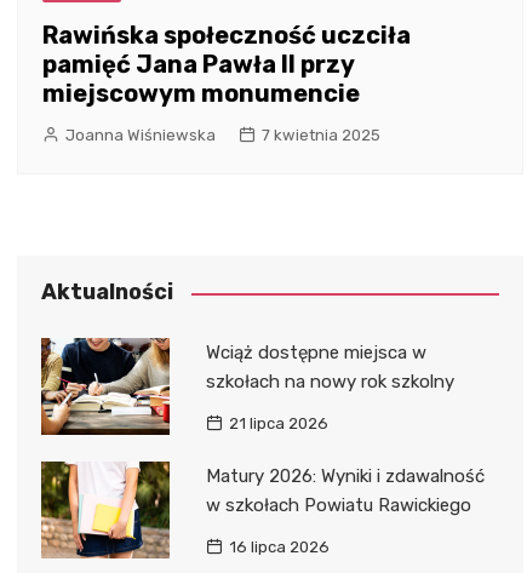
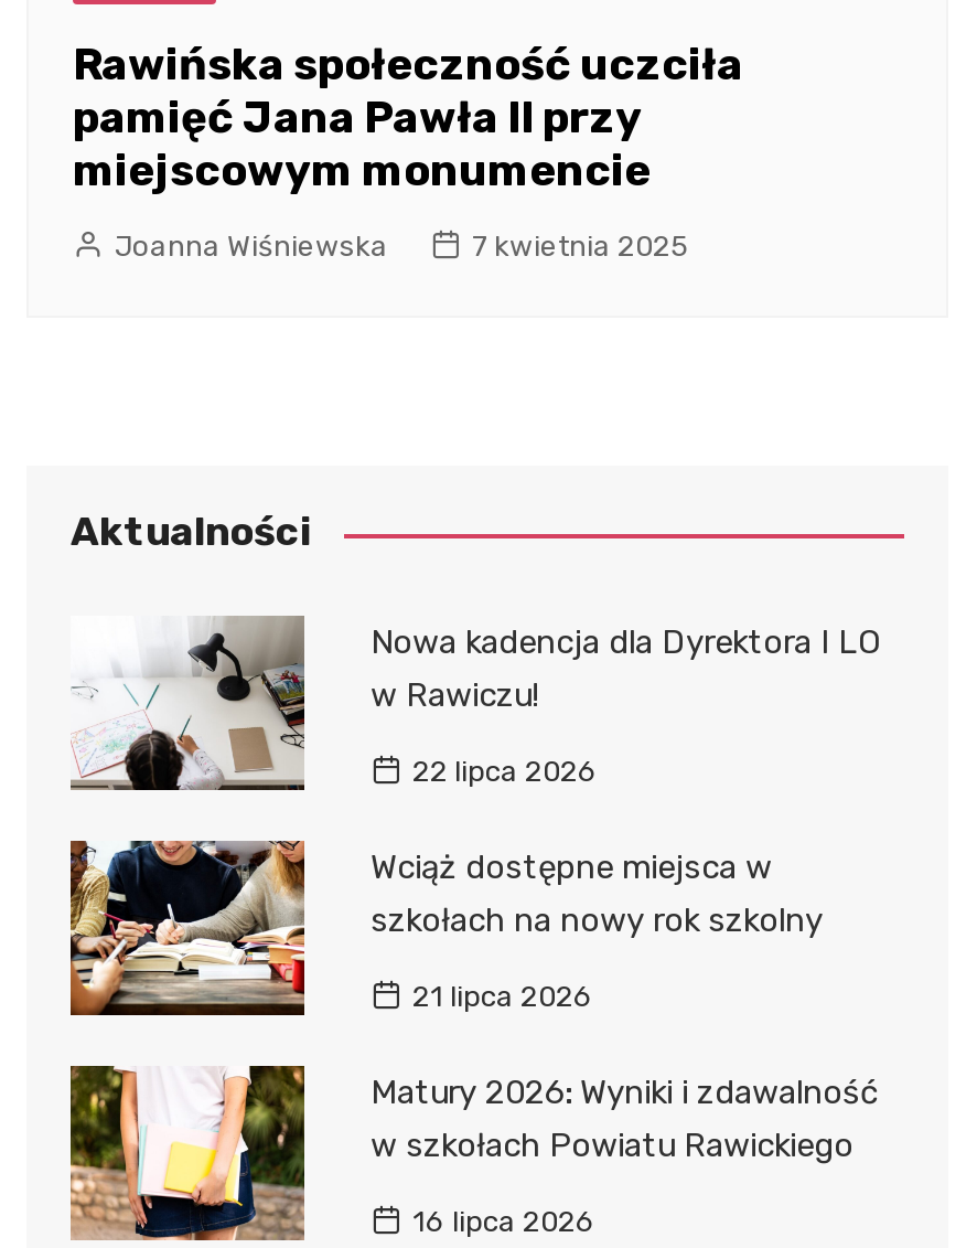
none -> [71,616,880,792] [image] | Nowa kadencja dla Dyrektora I LO | w Rawiczu! | 22 lipca 2026

